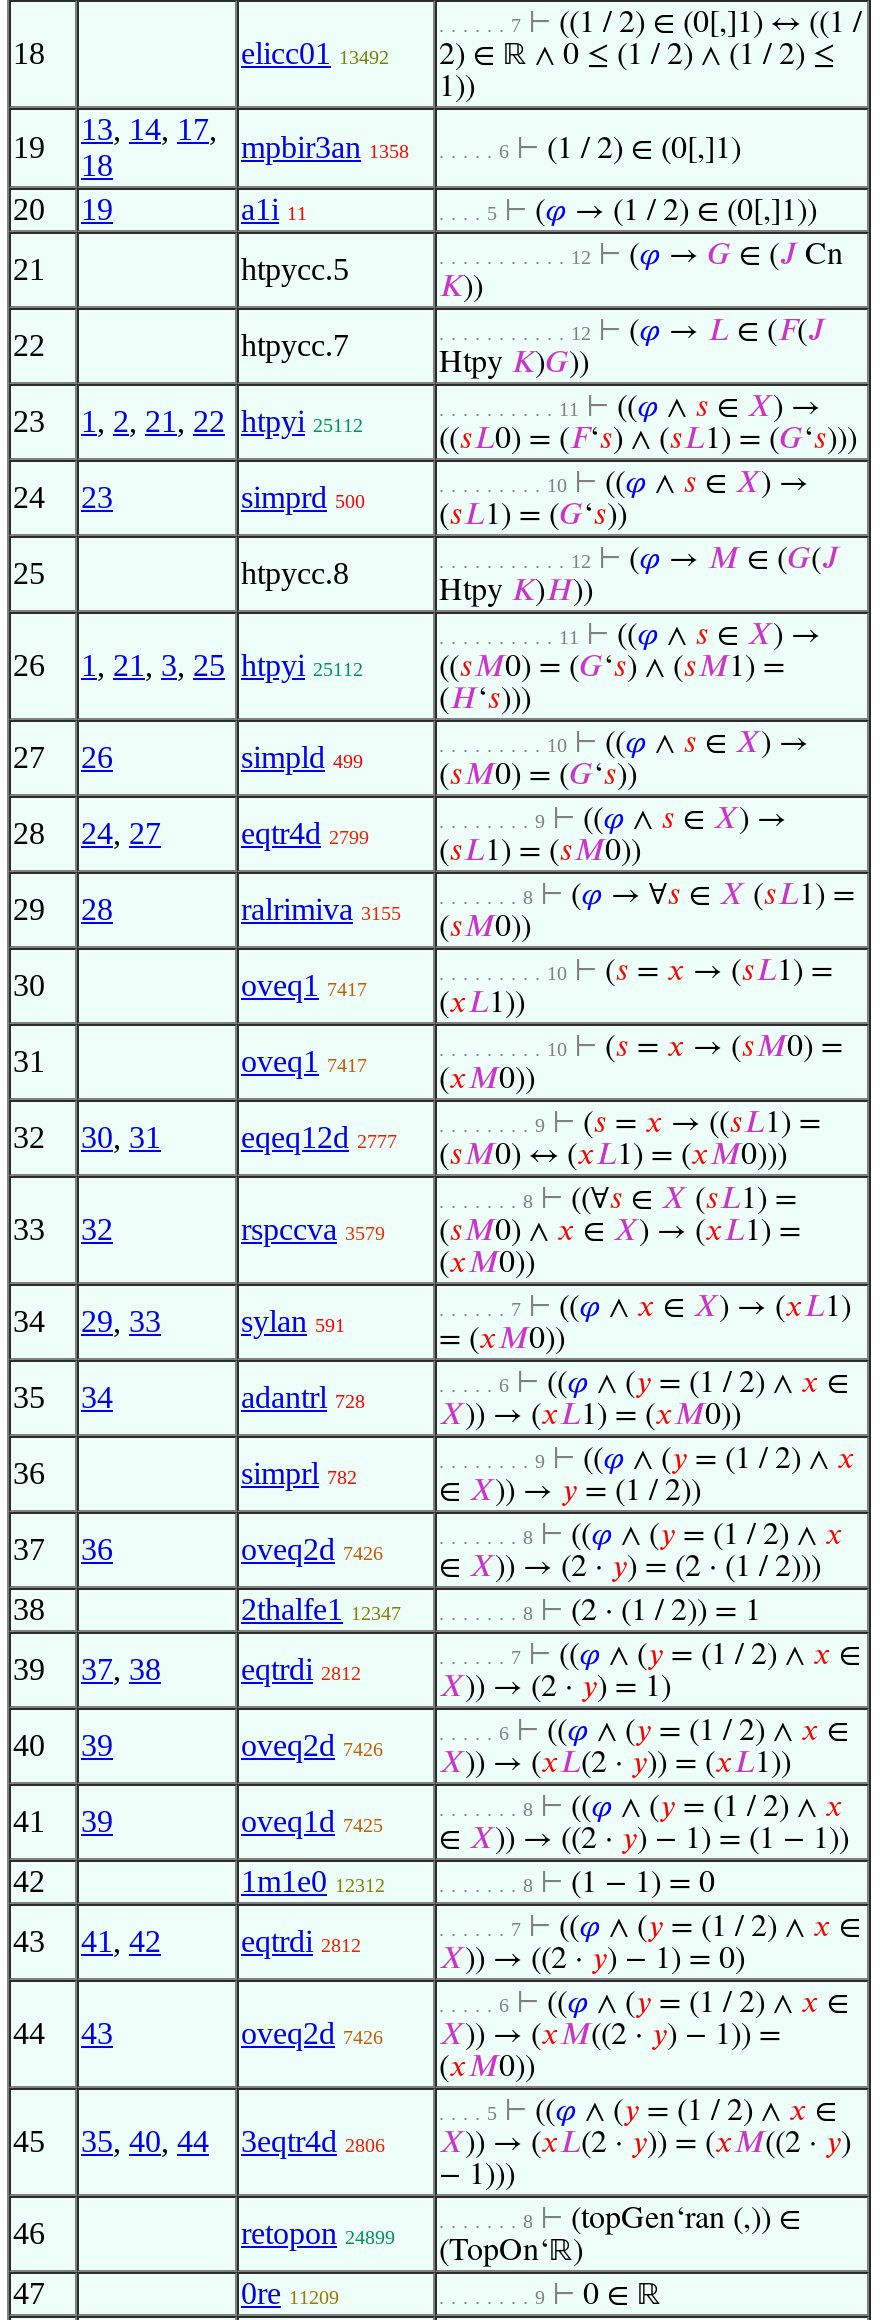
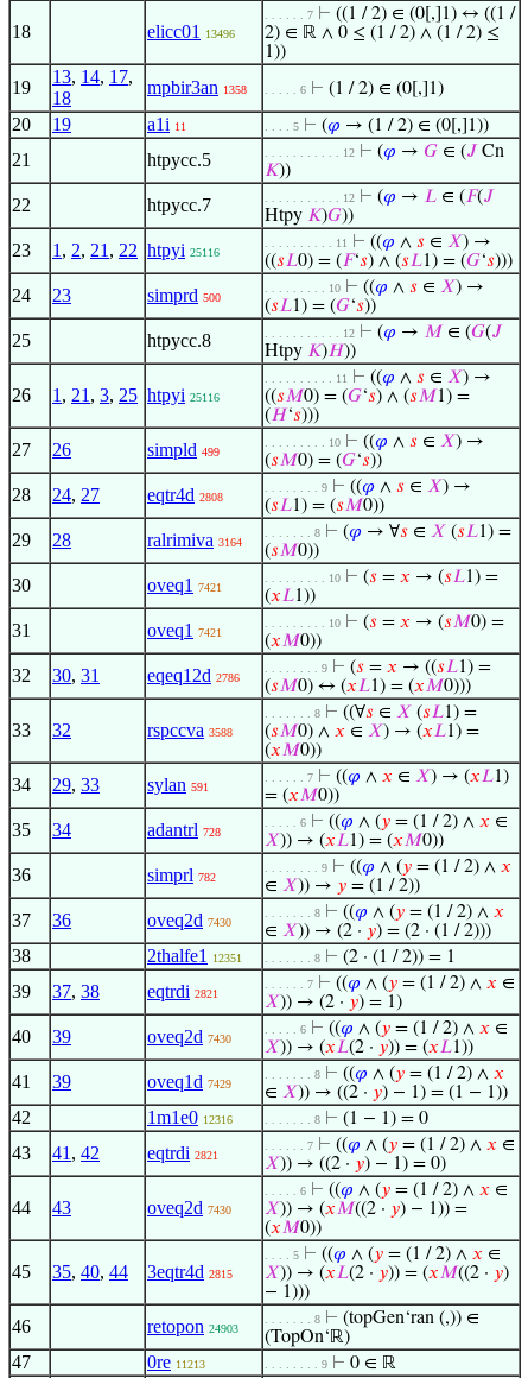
[241,36,389,70] elicc01 13492 -> [147,21,235,42] elicc01 13496
[13,404,363,438] 23 1, 2, 21, 22 htpyi 25112 -> [12,240,220,260] 23 1, 2, 21, 22 htpyi 25116
[13,648,363,682] 26 1, 21, 3, 25 htpyi 25112 -> [12,385,220,405] 26 1, 21, 3, 25 htpyi 25116
[241,816,369,850] eqtr4d 2799 -> [147,485,223,505] eqtr4d 2808
[241,892,401,926] ralrimiva 3155 -> [147,530,242,550] ralrimiva 3164
[241,968,367,1002] oveq1 7417 -> [147,575,222,595] oveq1 7421
[241,1044,367,1078] oveq1 7417 -> [147,620,222,640] oveq1 7421
[241,1120,397,1154] eqeq12d 2777 -> [147,665,240,685] eqeq12d 2786
[241,1212,385,1246] rspccva 3579 -> [147,720,233,740] rspccva 3588
[241,1532,383,1566] oveq2d 7426 -> [147,910,231,930] oveq2d 7430
[241,1592,401,1626] 2thalfe1 12347 -> [147,946,242,966] 2thalfe1 12351
[241,1652,361,1686] eqtrdi 2812 -> [147,981,218,1001] eqtrdi 2821
[241,1728,383,1762] oveq2d 7426 -> [147,1026,231,1047] oveq2d 7430
[241,1804,383,1838] oveq1d 7425 -> [147,1072,231,1092] oveq1d 7429
[241,1864,385,1898] 1m1e0 12312 -> [147,1107,233,1127] 1m1e0 12316
[241,1924,361,1958] eqtrdi 2812 -> [147,1143,218,1163] eqtrdi 2821
[241,2016,383,2050] oveq2d 7426 -> [147,1197,231,1218] oveq2d 7430
[241,2124,385,2158] 3eqtr4d 2806 -> [147,1262,233,1282] 3eqtr4d 2815
[241,2216,395,2250] retopon 24899 -> [147,1316,238,1336] retopon 24903
[241,2276,339,2310] 0re 11209 -> [147,1352,205,1372] 0re 11213

